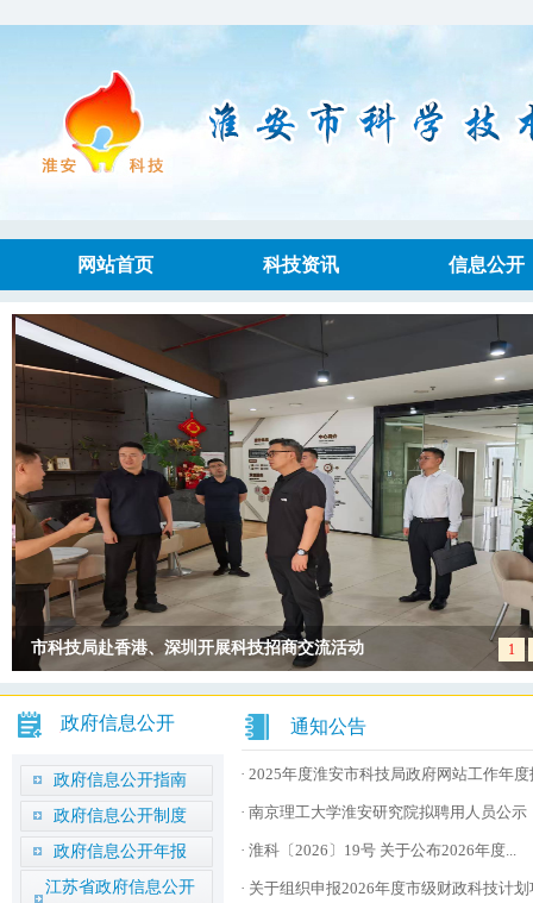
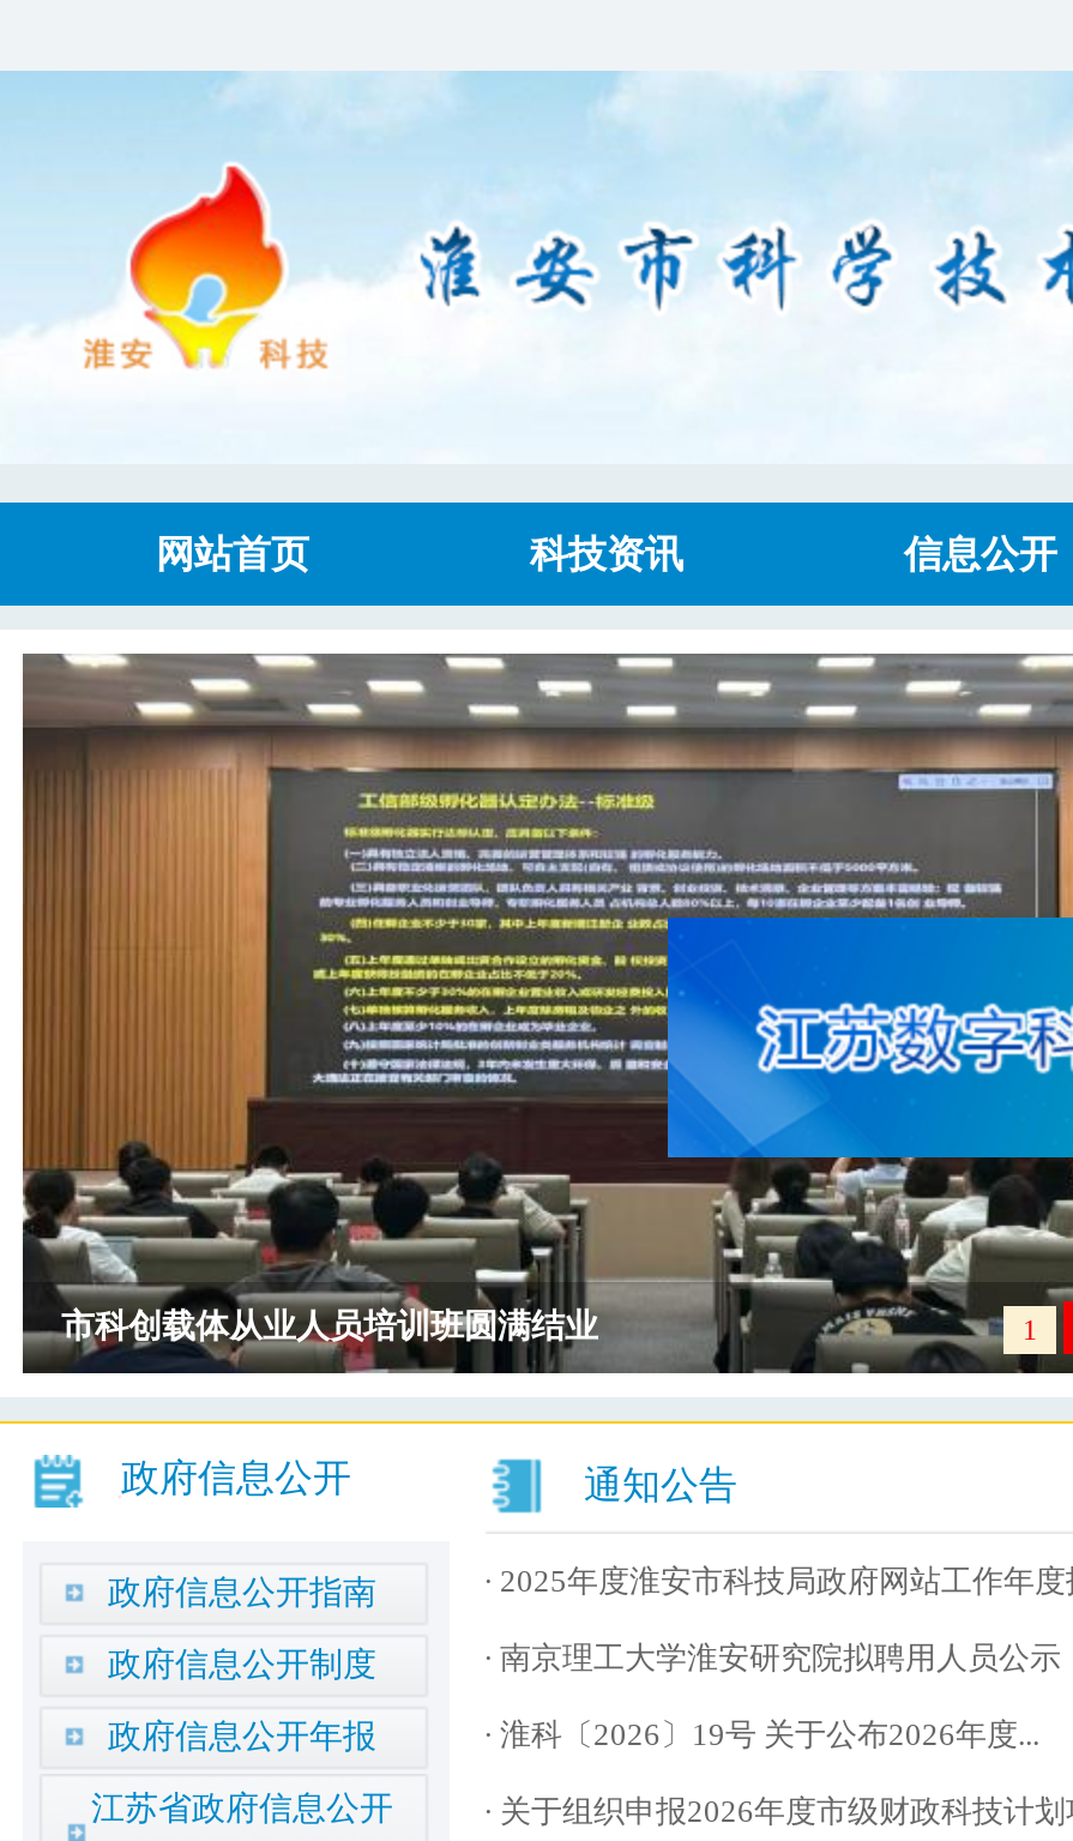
[12,313,529,672] [image] | 市科技局赴香港、深圳开展科技招商交流活动 -> [23,654,1066,1376] [image] | 市科创载体从业人员培训班圆满结业

